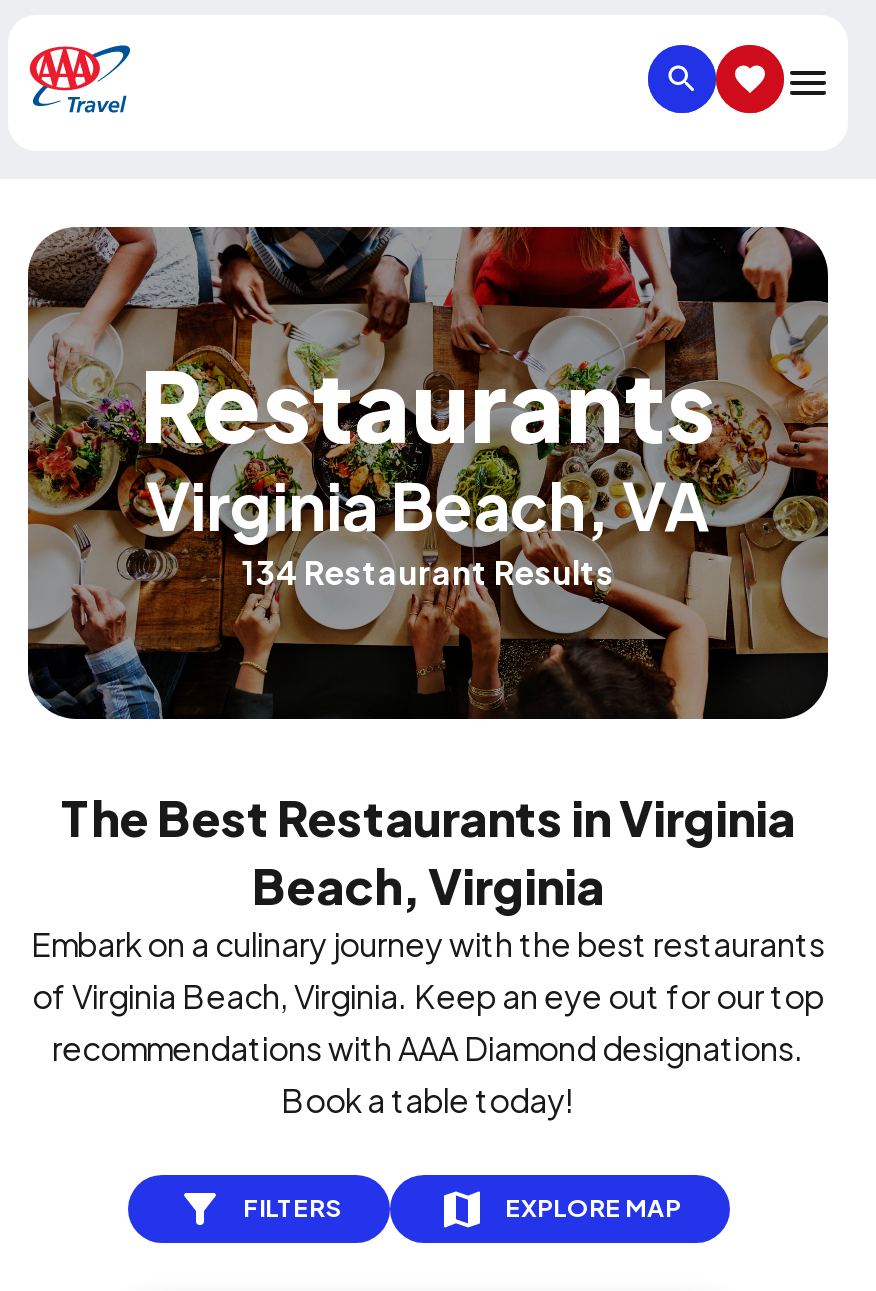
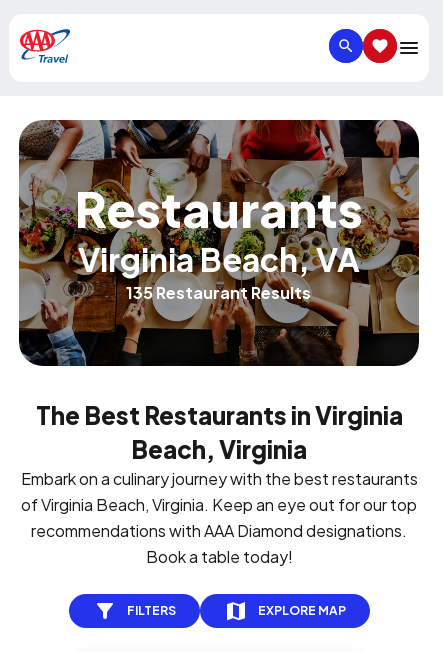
[242,551,614,593] 134 Restaurant Results -> [126,282,311,303] 135 Restaurant Results

